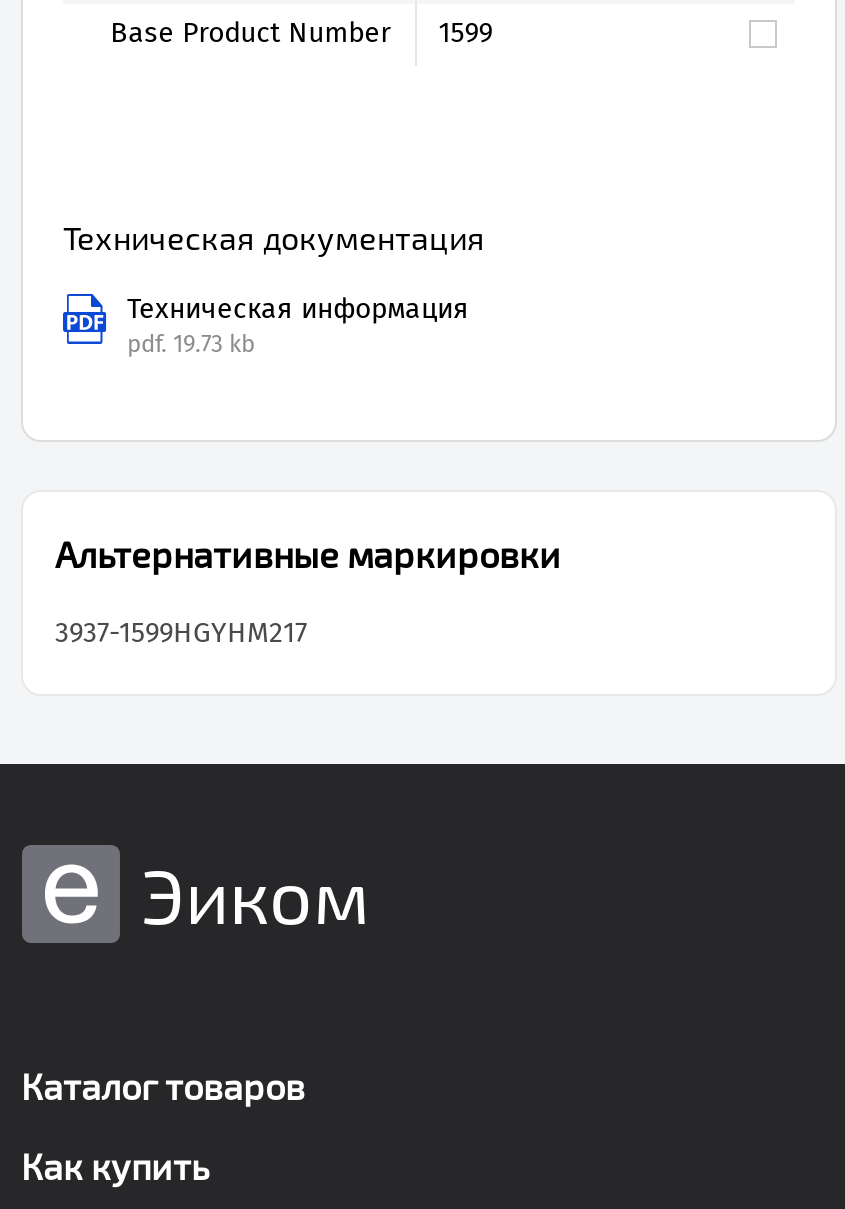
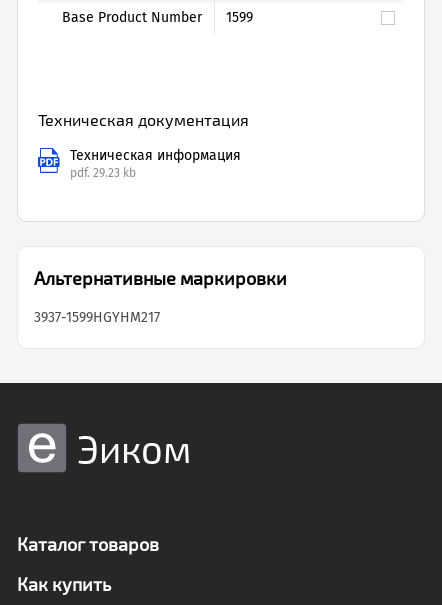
[127,330,255,358] pdf. 19.73 kb -> [70,166,136,180] pdf. 29.23 kb

